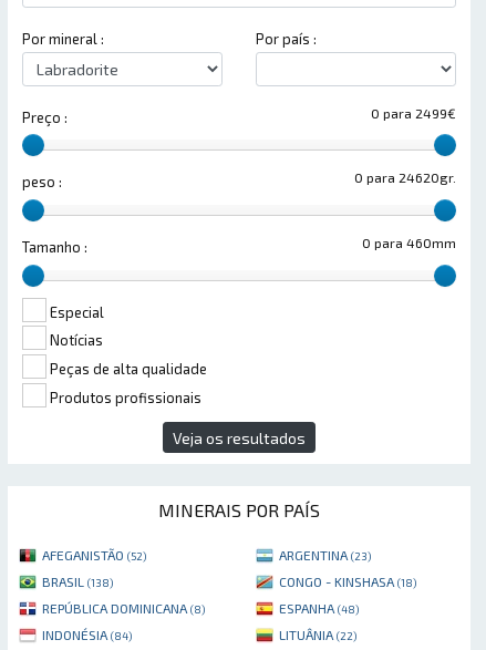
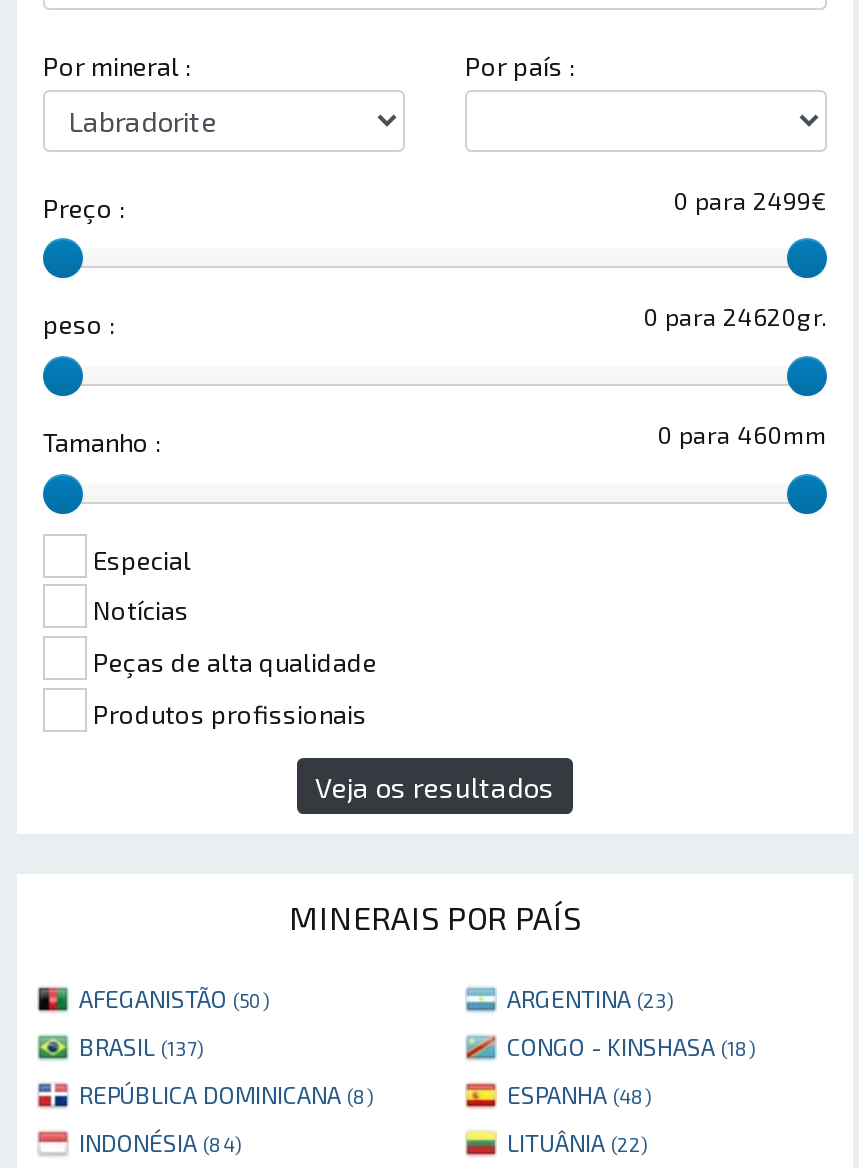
[42,547,146,563] AFEGANISTÃO (52) -> [79,985,269,1013] AFEGANISTÃO (50)
[42,574,113,589] BRASIL (138) -> [79,1033,203,1061] BRASIL (137)

